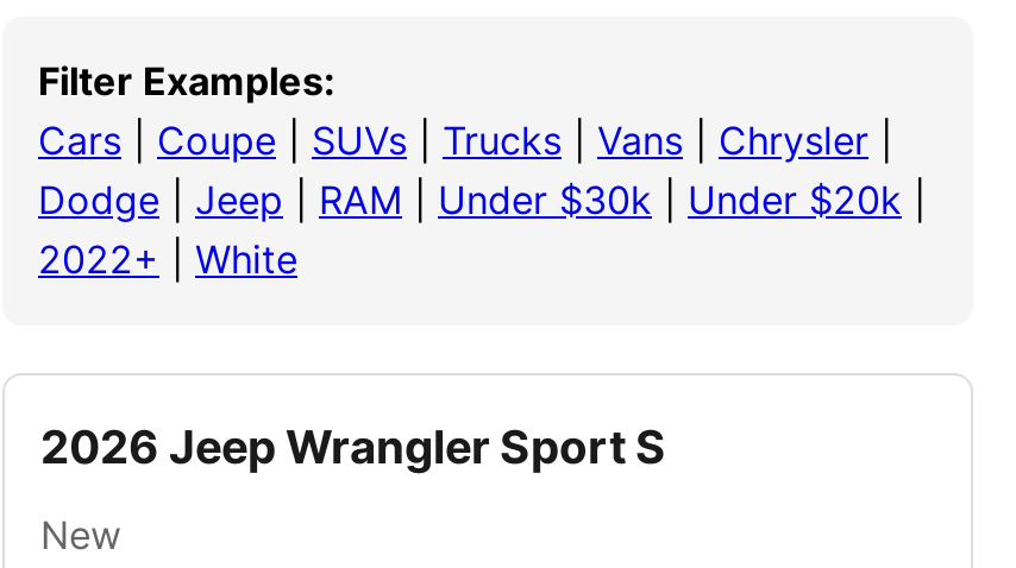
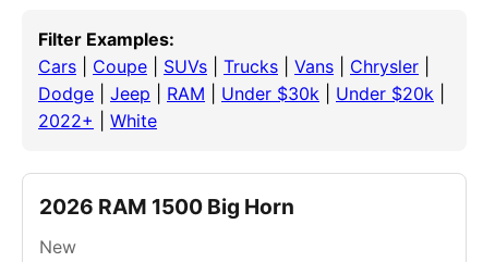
[40,418,666,475] 2026 Jeep Wrangler Sport S -> [39,193,294,219] 2026 RAM 1500 Big Horn

